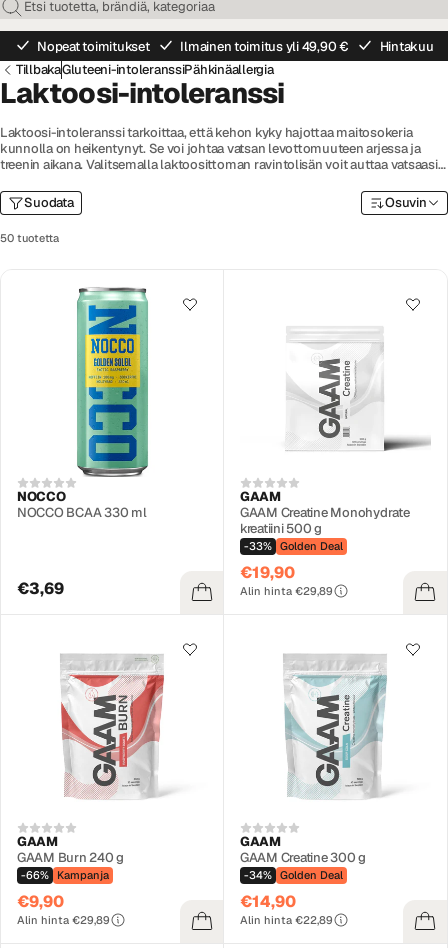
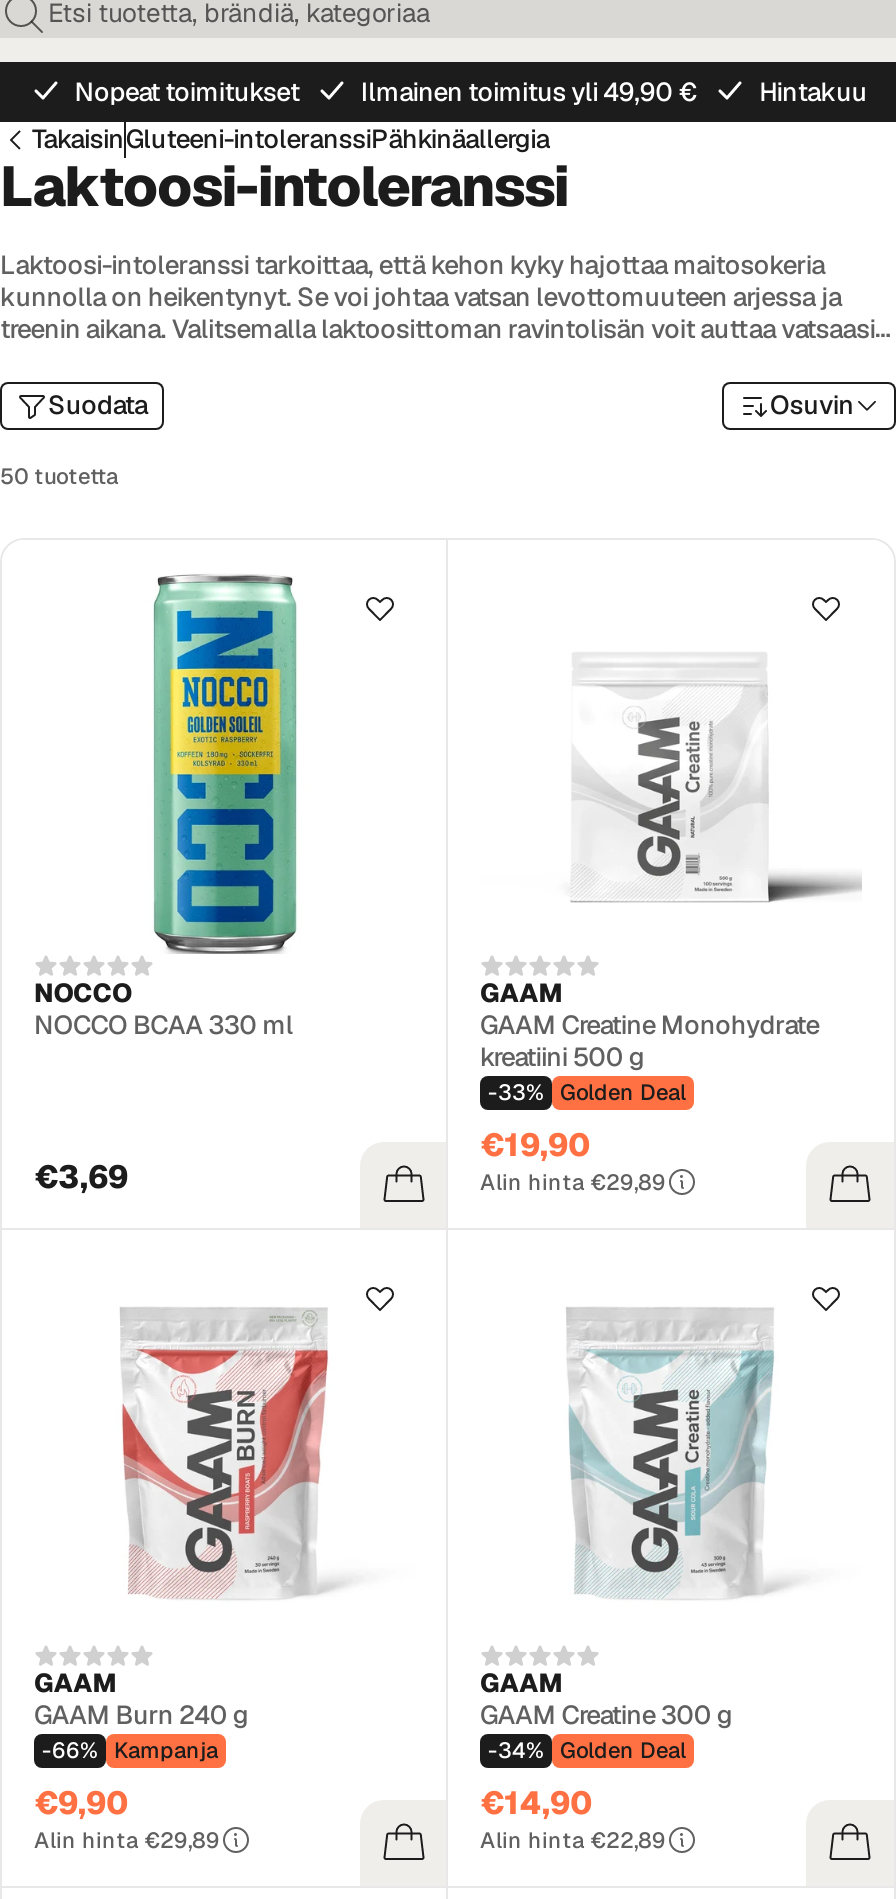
[16,61,274,78] TillbakaGluteeni-intoleranssiPähkinäallergia -> [32,121,549,155] TakaisinGluteeni-intoleranssiPähkinäallergia

